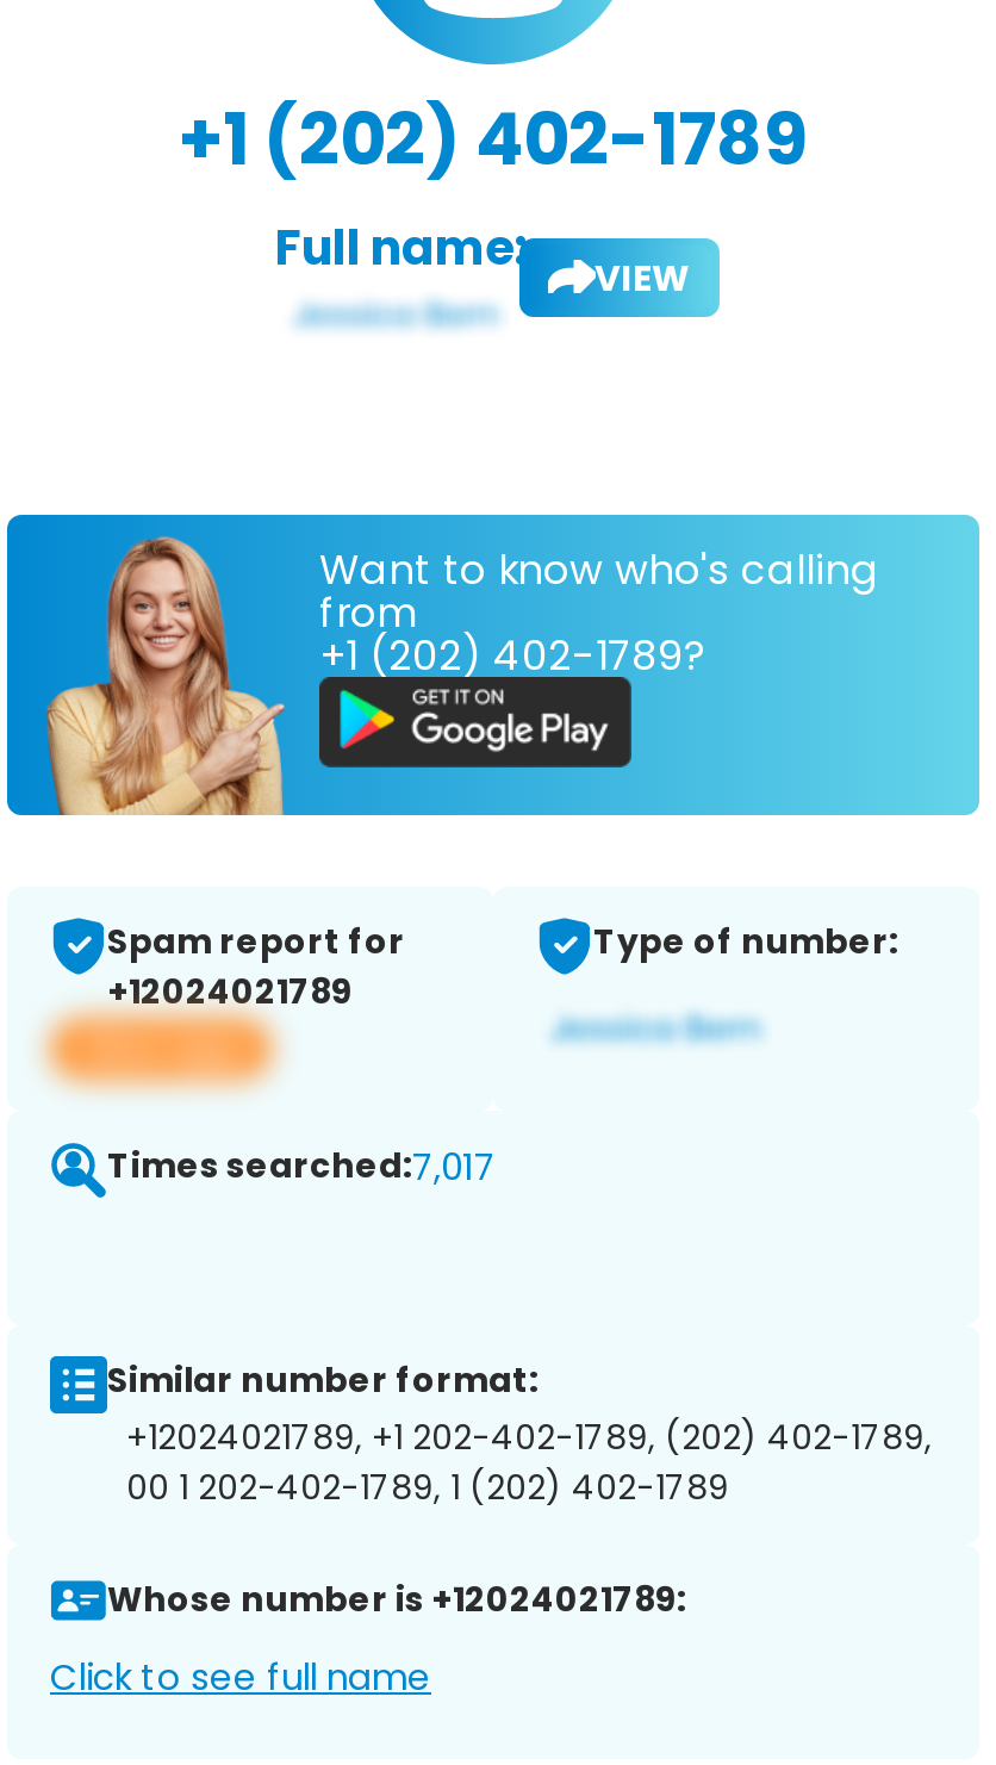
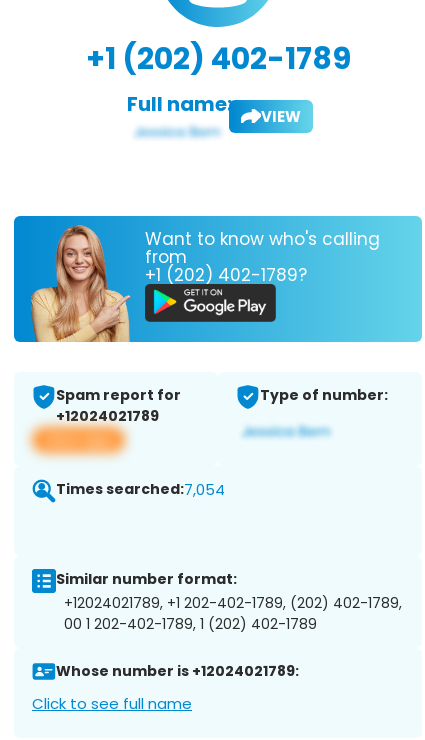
[107,1142,496,1192] Times searched:7,017 -> [56,479,225,500] Times searched:7,054

